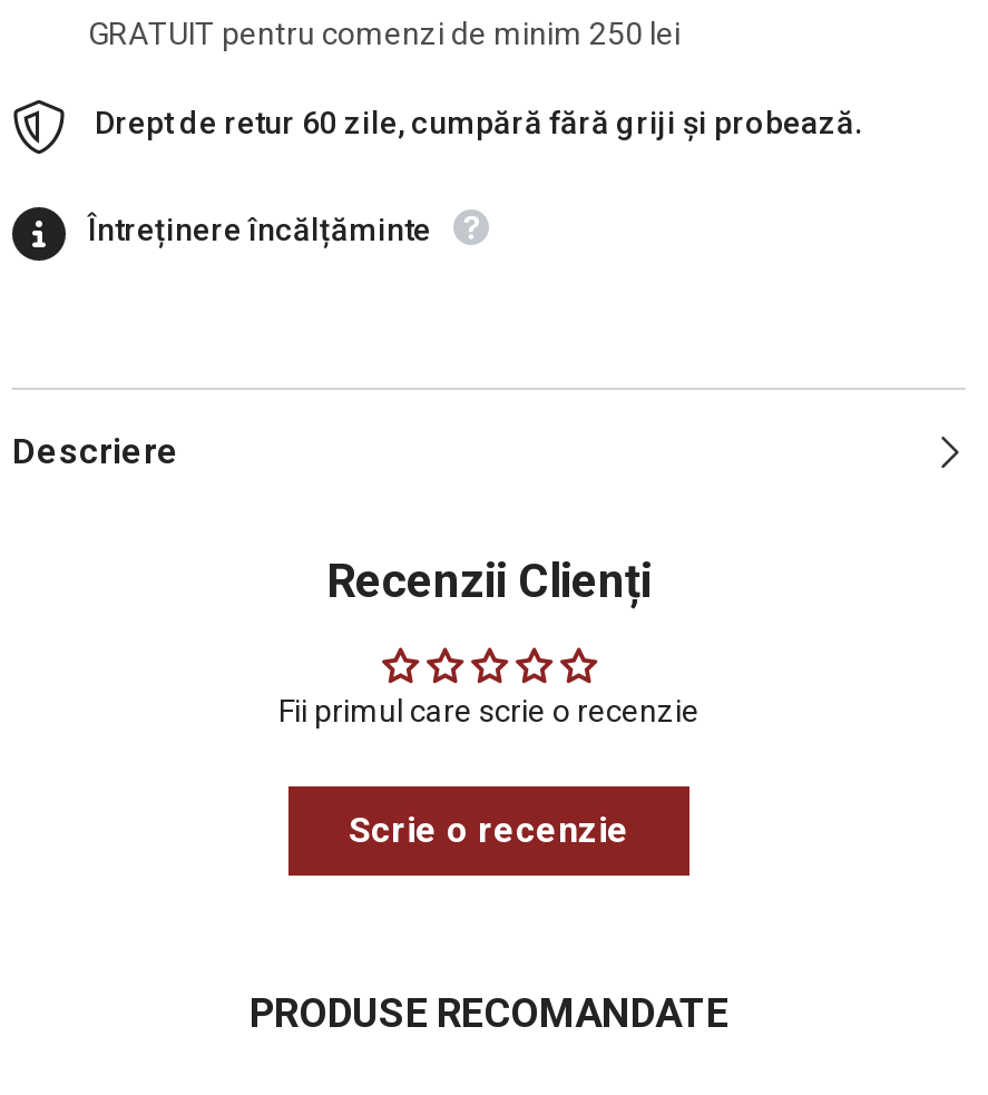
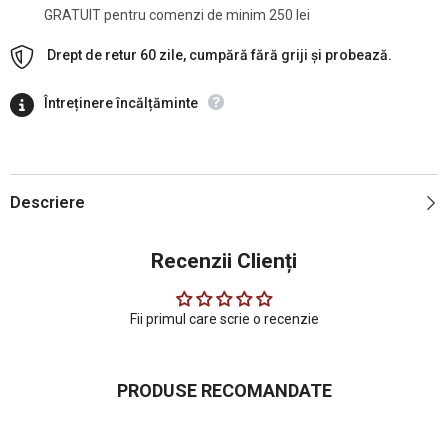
[349,809,629,852] Scrie o recenzie -> none

